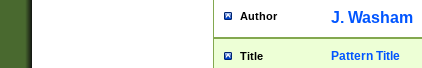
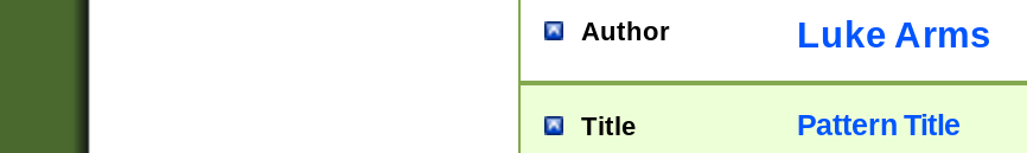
[330,9,412,26] J. Washam -> [797,15,991,55] Luke Arms

